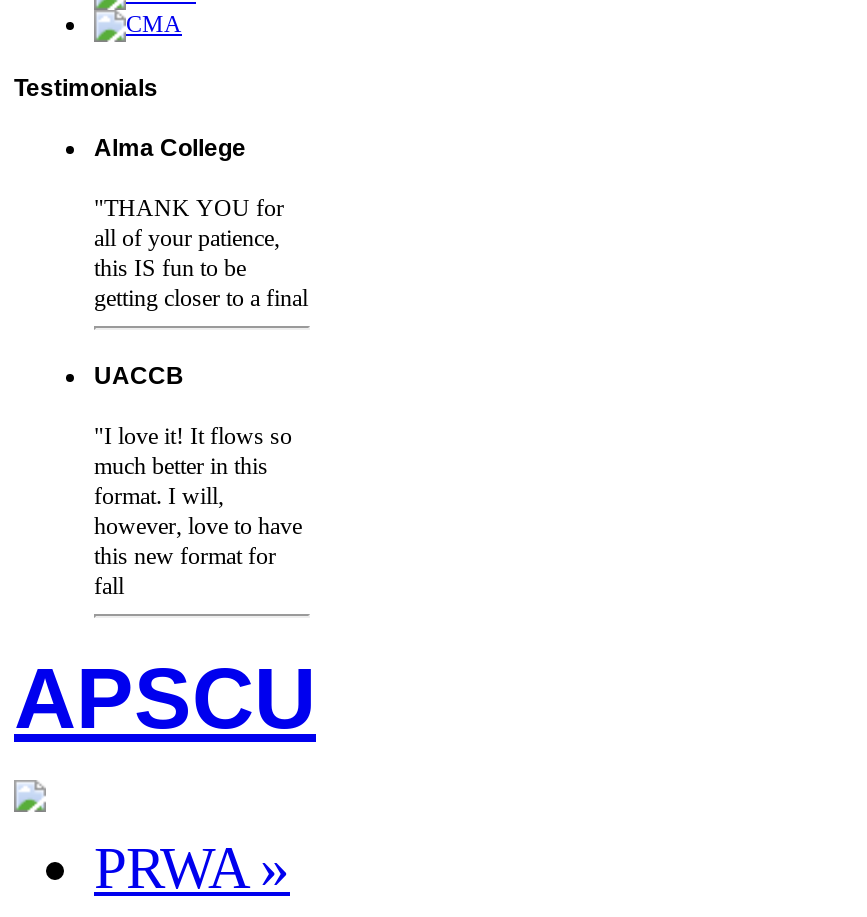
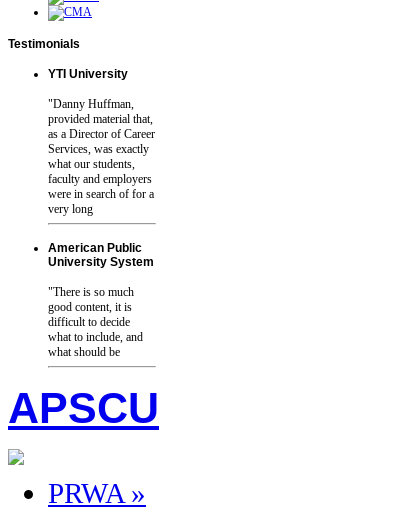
[94,134,246,162] Alma College -> [48,67,128,81] YTI University
[94,194,308,312] "THANK YOU for | all of your patience, | this IS fun to be | getting closer to a final -> [48,97,155,216] "Danny Huffman, | provided material that, | as a Director of Career | Services, was exactly | what our students, | faculty and employers | were in search of for a | very long
[94,362,184,390] UACCB -> [48,241,154,269] American Public | University System
[94,422,302,600] "I love it! It flows so | much better in this | format. I will, | however, love to have | this new format for | fall -> [48,285,143,359] "There is so much | good content, it is | difficult to decide | what to include, and | what should be

